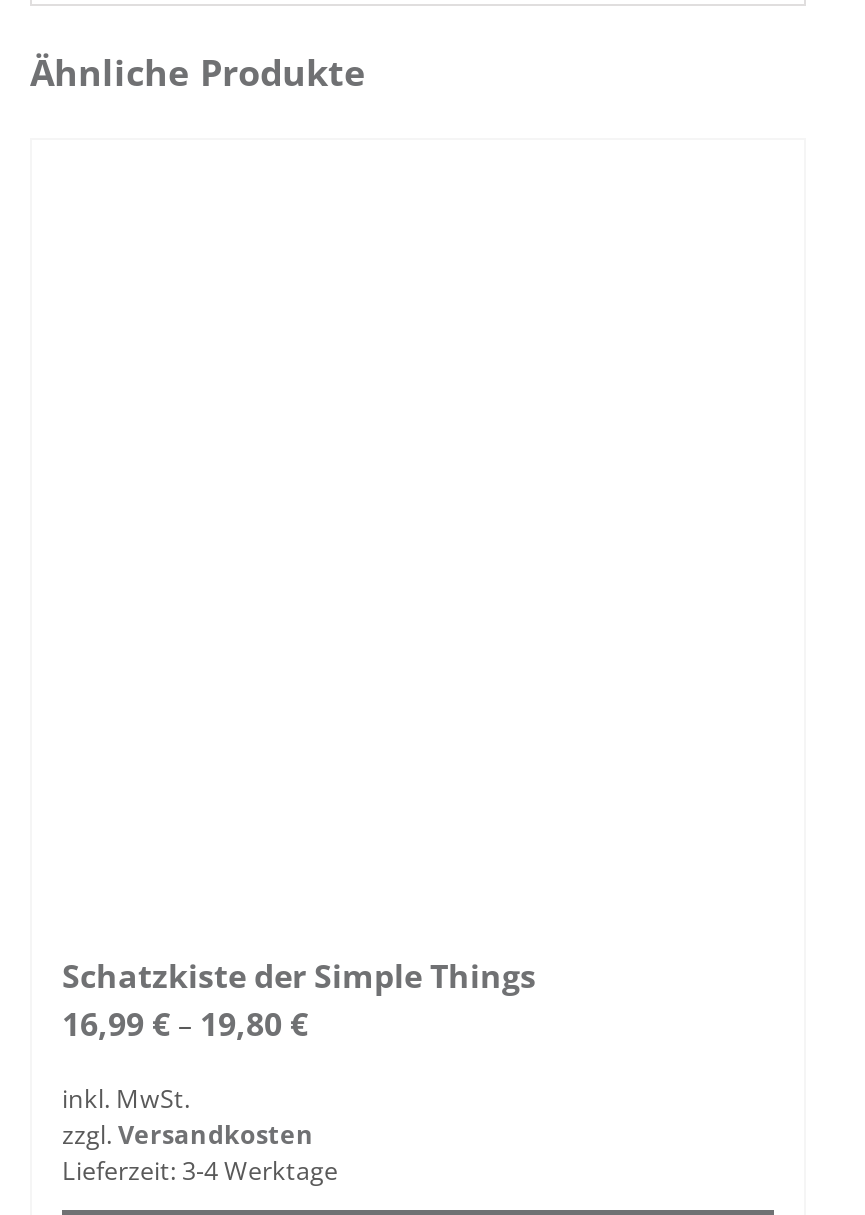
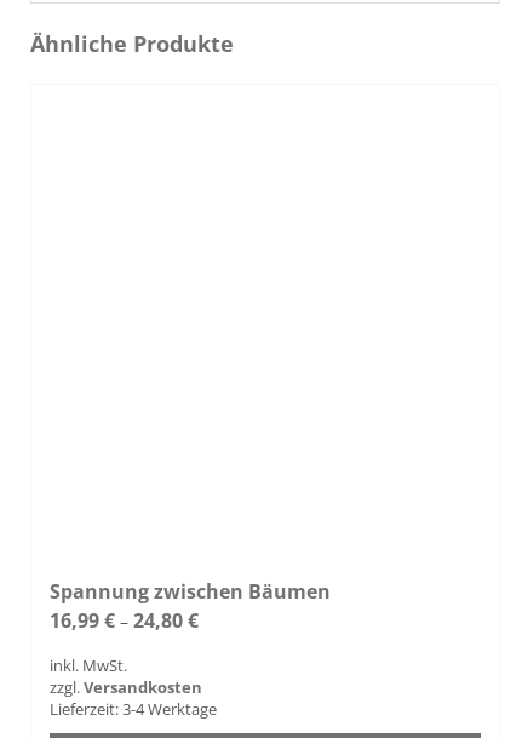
[62,954,536,1046] Schatzkiste der Simple Things | 16,99 €– 19,80 € -> [50,578,331,634] Spannung zwischen Bäumen | 16,99 €– 24,80 €

